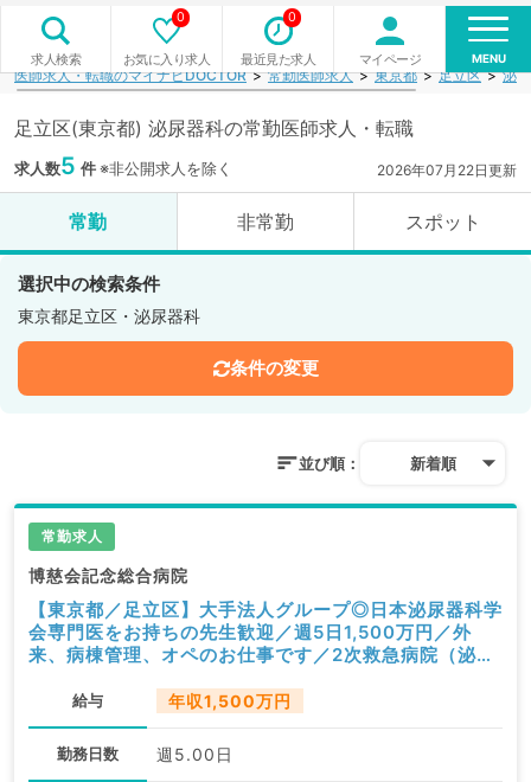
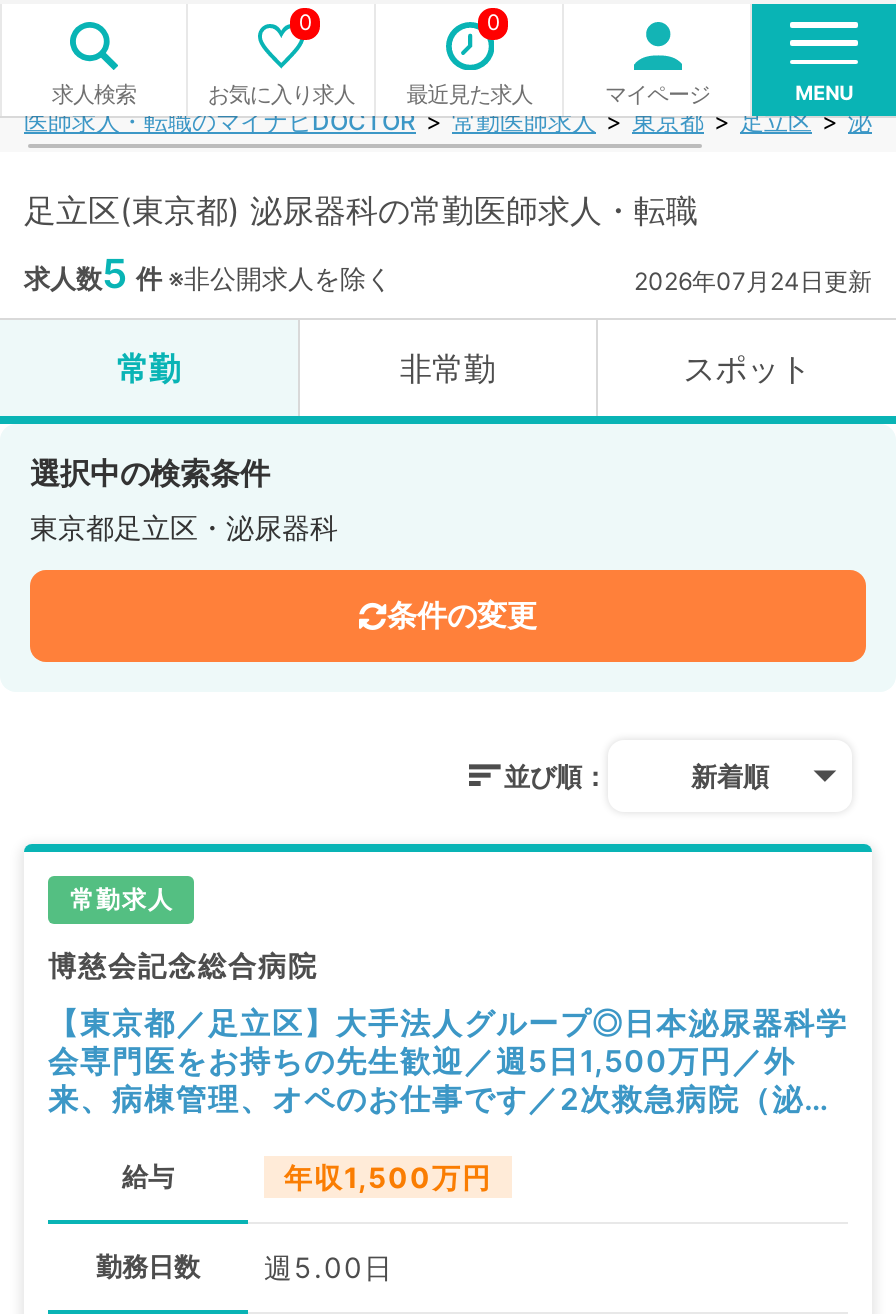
[377,161,517,179] 2026年07月22日更新 -> [634,266,872,296] 2026年07月24日更新

